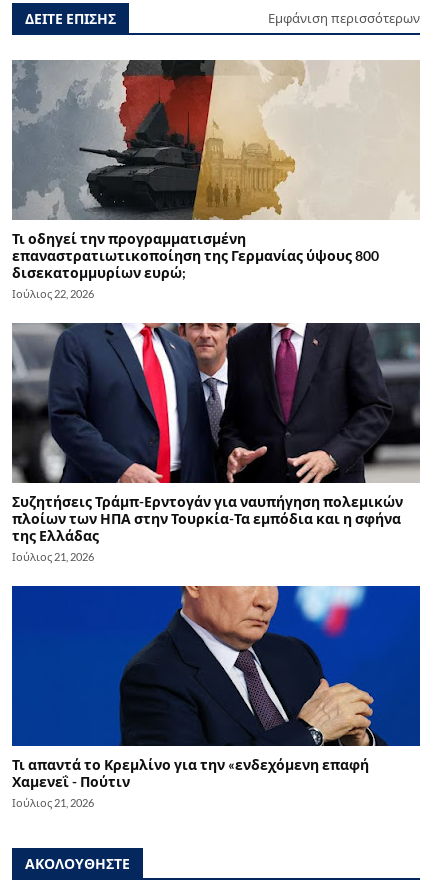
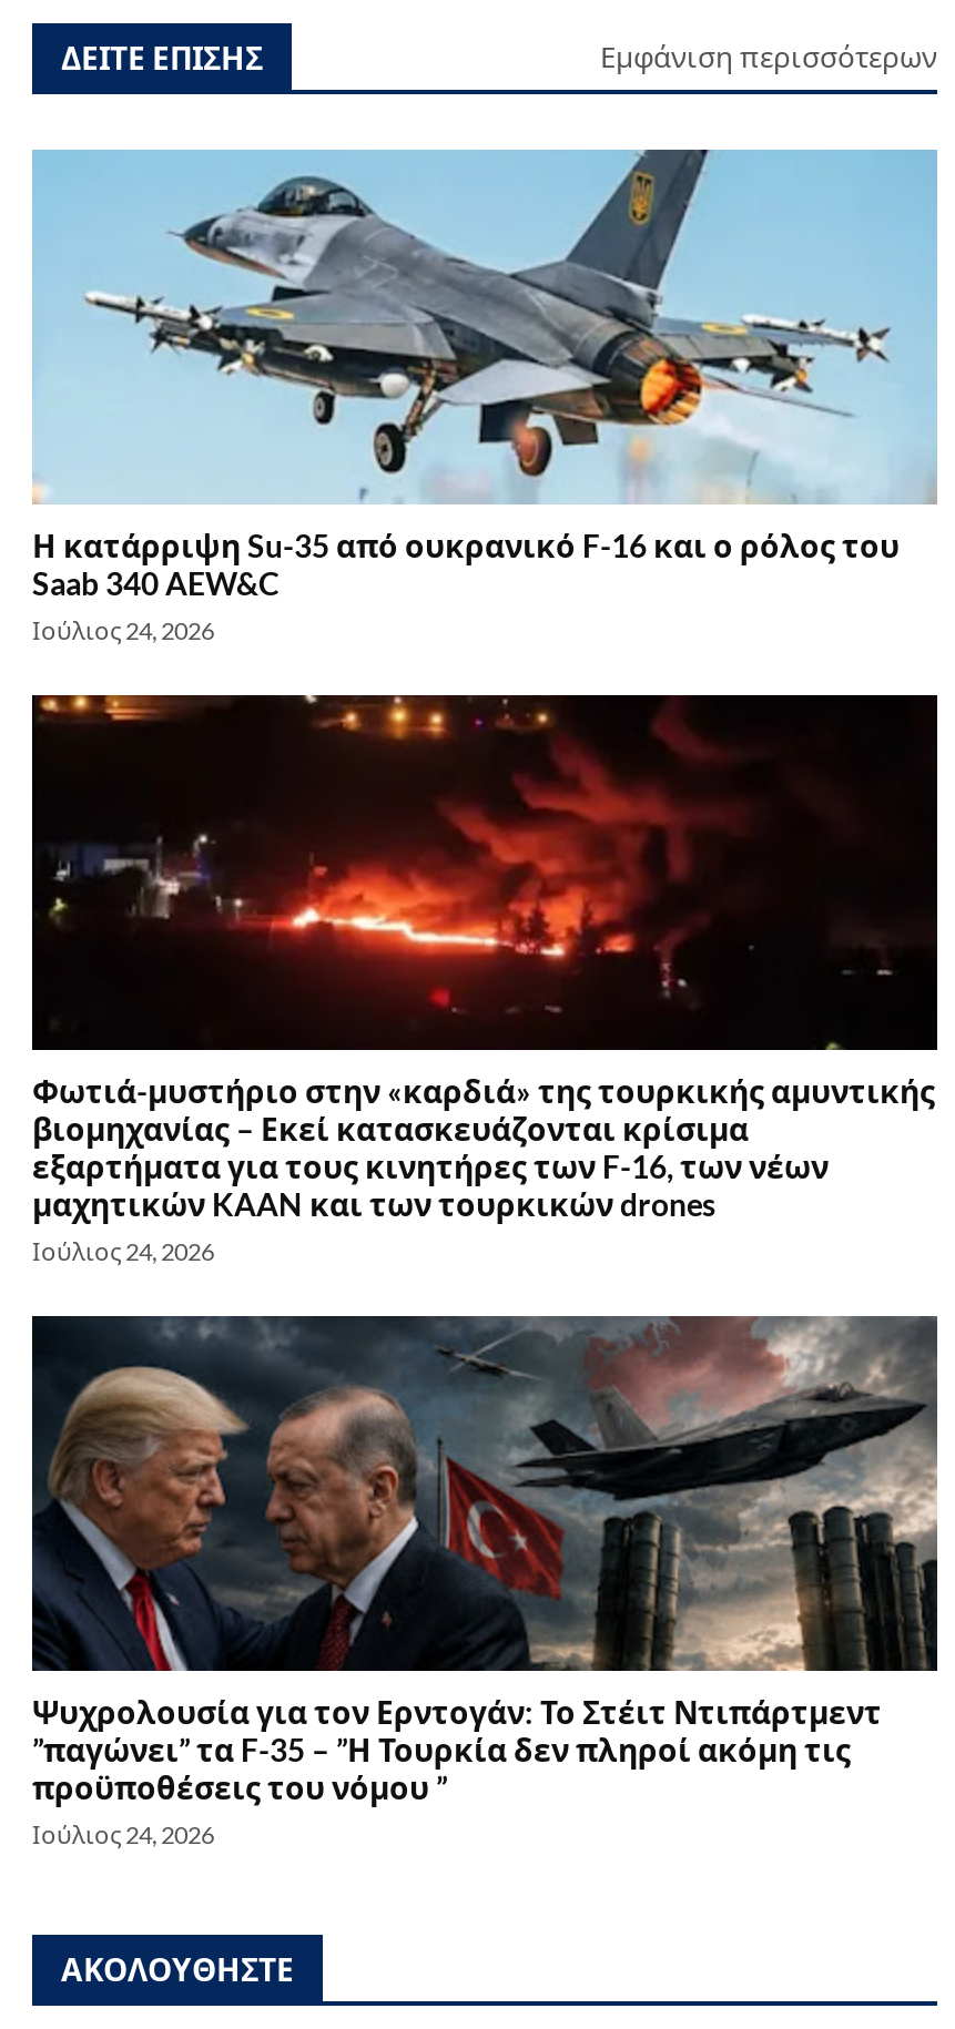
[12,59,420,300] [image] | Τι οδηγεί την προγραμματισμένη | επαναστρατιωτικοποίηση της Γερμανίας ύψους 800 | δισεκατομμυρίων ευρώ; | Ιούλιος 22, 2026 -> [32,147,937,644] [image] | Η κατάρριψη Su-35 από ουκρανικό F-16 και ο ρόλος του | Saab 340 AEW&C | Ιούλιος 24, 2026
[11,306,421,452] [image] -> [32,693,939,1057] [image]
[12,493,403,563] Συζητήσεις Τράμπ-Ερντογάν για ναυπήγηση πολεμικών | πλοίων των ΗΠΑ στην Τουρκία-Τα εμπόδια και η σφήνα | της Ελλάδας | Ιούλιος 21, 2026 -> [32,1072,935,1265] Φωτιά-μυστήριο στην «καρδιά» της τουρκικής αμυντικής | βιομηχανίας – Εκεί κατασκευάζονται κρίσιμα | εξαρτήματα για τους κινητήρες των F-16, των νέων | μαχητικών KAAN και των τουρκικών drones | Ιούλιος 24, 2026
[11,585,421,809] [image] | Τι απαντά το Κρεμλίνο για την «ενδεχόμενη επαφή | Χαμενεΐ - Πούτιν | Ιούλιος 21, 2026 -> [30,1314,939,1848] [image] | Ψυχρολουσία για τον Ερντογάν: Το Στέιτ Ντιπάρτμεντ | ”παγώνει” τα F-35 – ”Η Τουρκία δεν πληροί ακόμη τις | προϋποθέσεις του νόμου ” | Ιούλιος 24, 2026

